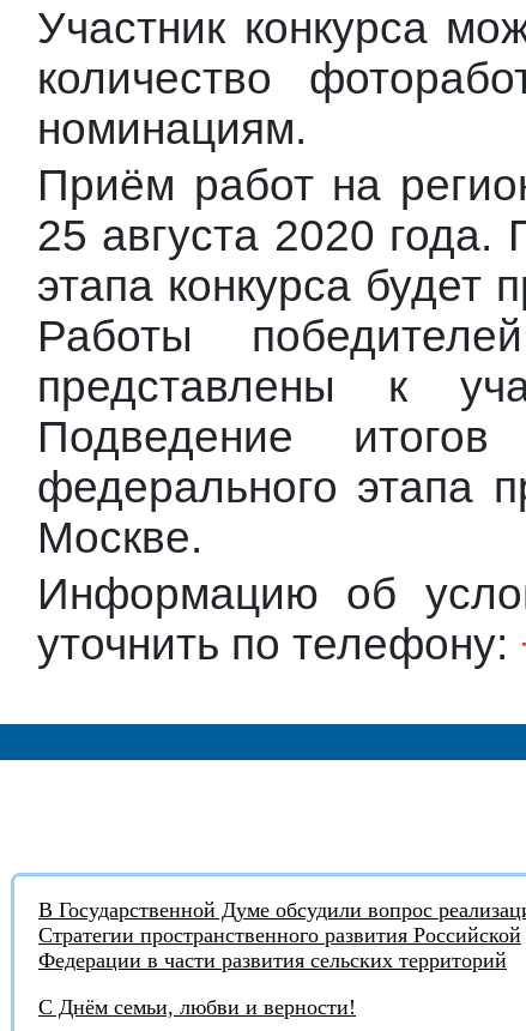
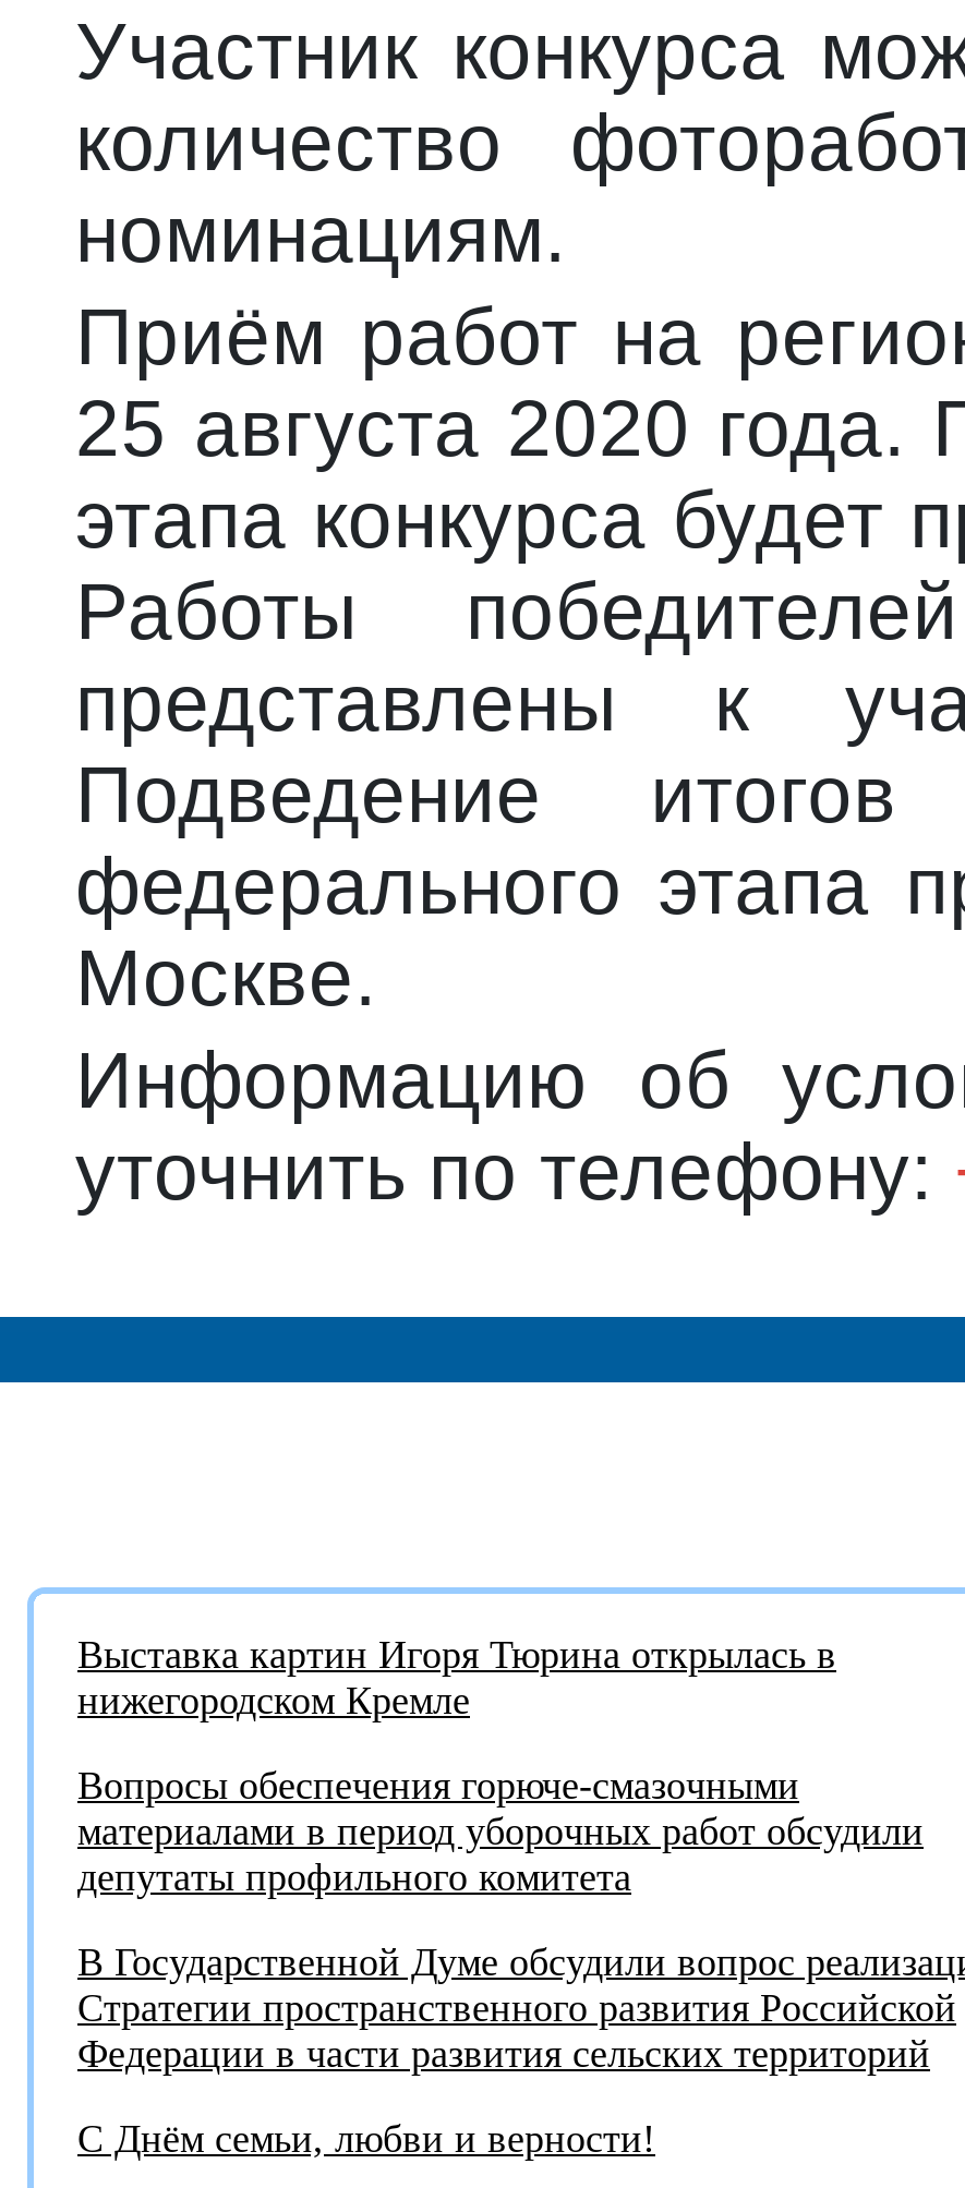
none -> [77,1633,924,1899] Выставка картин Игоря Тюрина открылась в | нижегородском Кремле | Вопросы обеспечения горюче-смазочными | материалами в период уборочных работ обсудили | депутаты профильного комитета

